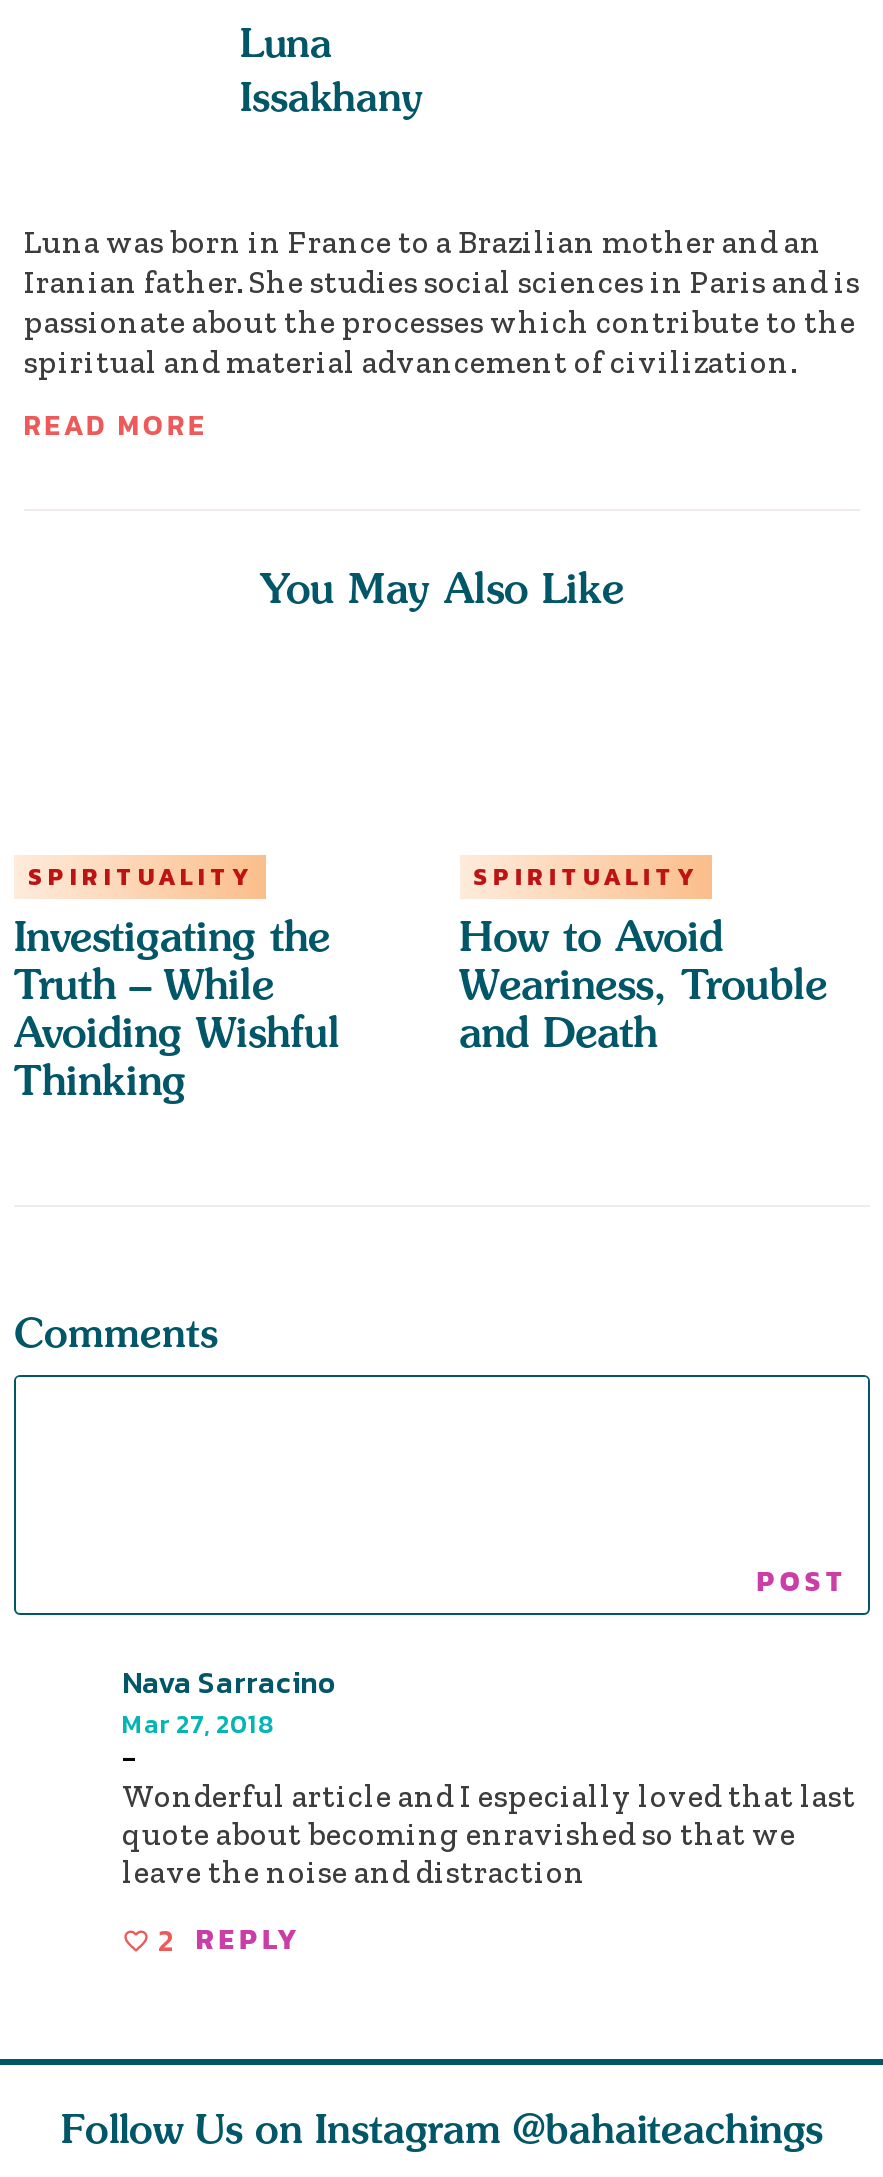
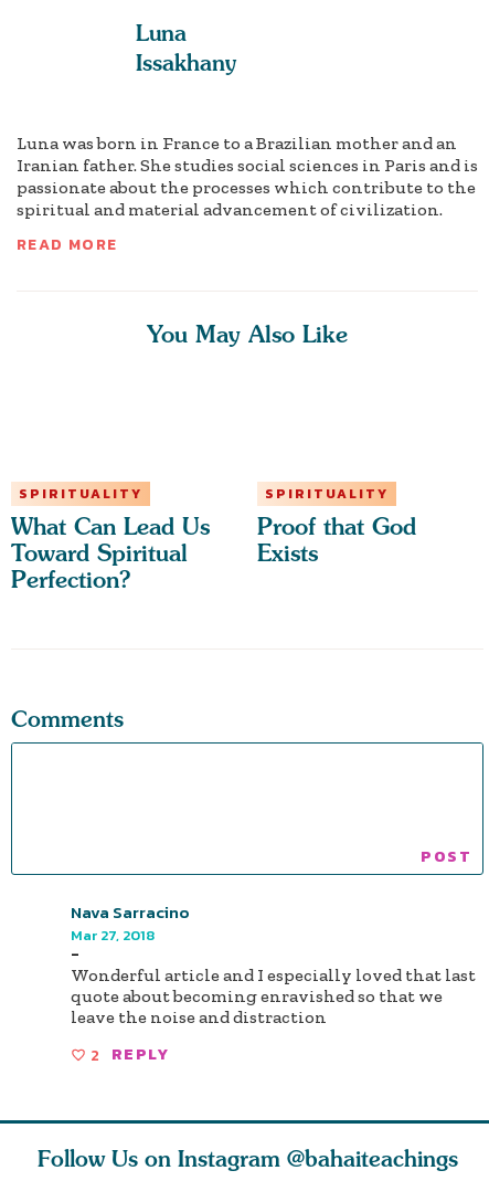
[14,912,340,1106] Investigating the | Truth – While | Avoiding Wishful | Thinking -> [11,513,210,594] What Can Lead Us | Toward Spiritual | Perfection?
[459,912,827,1058] How to Avoid | Weariness, Trouble | and Death -> [257,513,416,567] Proof that God | Exists

